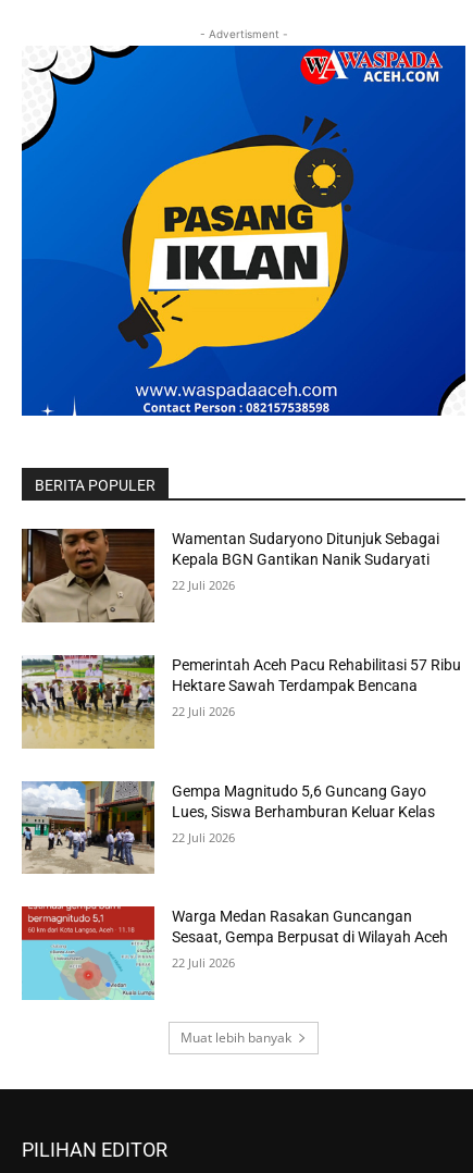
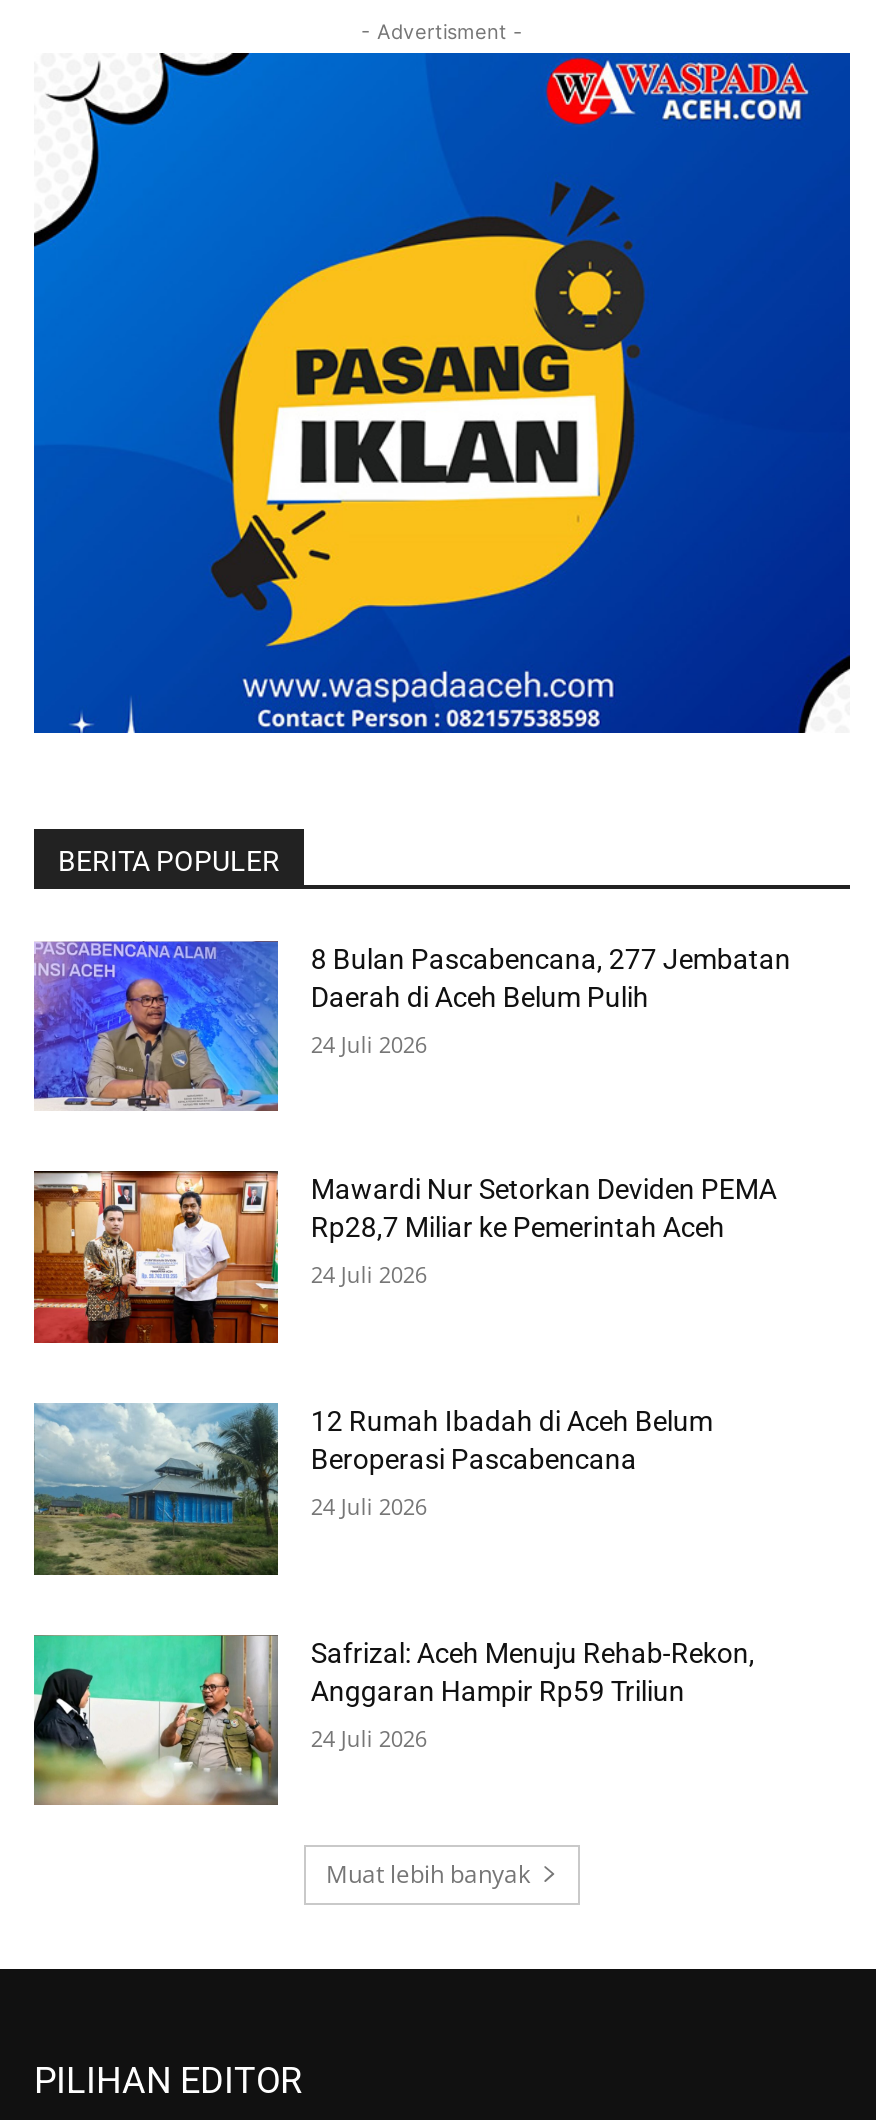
[21,528,440,623] [image] | Wamentan Sudaryono Ditunjuk Sebagai | Kepala BGN Gantikan Nanik Sudaryati -> [32,939,791,1111] [image] | 8 Bulan Pascabencana, 277 Jembatan | Daerah di Aceh Belum Pulih
[172,577,235,594] 22 Juli 2026 -> [311,1028,427,1058] 24 Juli 2026
[21,654,461,750] [image] | Pemerintah Aceh Pacu Rehabilitasi 57 Ribu | Hektare Sawah Terdampak Bencana -> [32,1169,777,1345] [image] | Mawardi Nur Setorkan Deviden PEMA | Rp28,7 Miliar ke Pemerintah Aceh
[172,703,235,719] 22 Juli 2026 -> [311,1259,427,1289] 24 Juli 2026
[22,780,435,875] [image] | Gempa Magnitudo 5,6 Guncang Gayo | Lues, Siswa Berhamburan Keluar Kelas -> [34,1403,713,1577] [image] | 12 Rumah Ibadah di Aceh Belum | Beroperasi Pascabencana
[172,829,235,845] 22 Juli 2026 -> [311,1491,427,1521] 24 Juli 2026
[21,905,448,1001] [image] | Warga Medan Rasakan Guncangan | Sesaat, Gempa Berpusat di Wilayah Aceh -> [32,1633,755,1807] [image] | Safrizal: Aceh Menuju Rehab-Rekon, | Anggaran Hampir Rp59 Triliun
[172,955,235,971] 22 Juli 2026 -> [311,1722,427,1752] 24 Juli 2026

